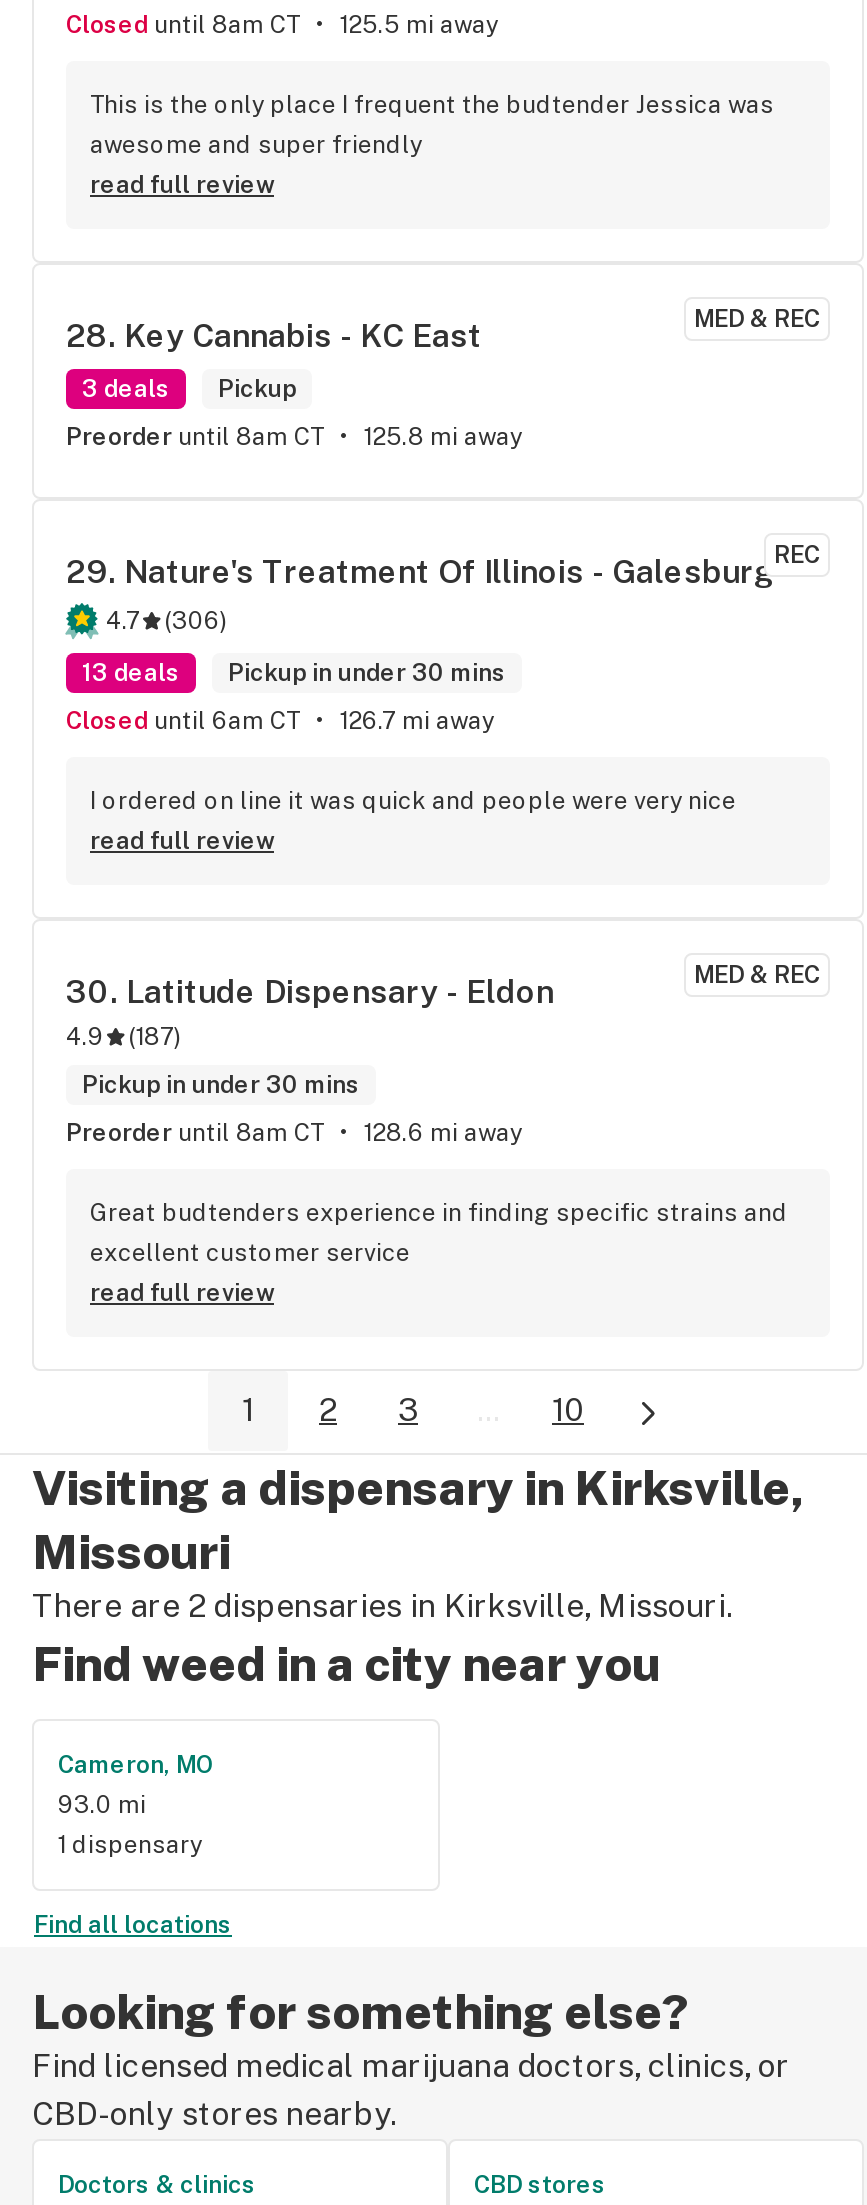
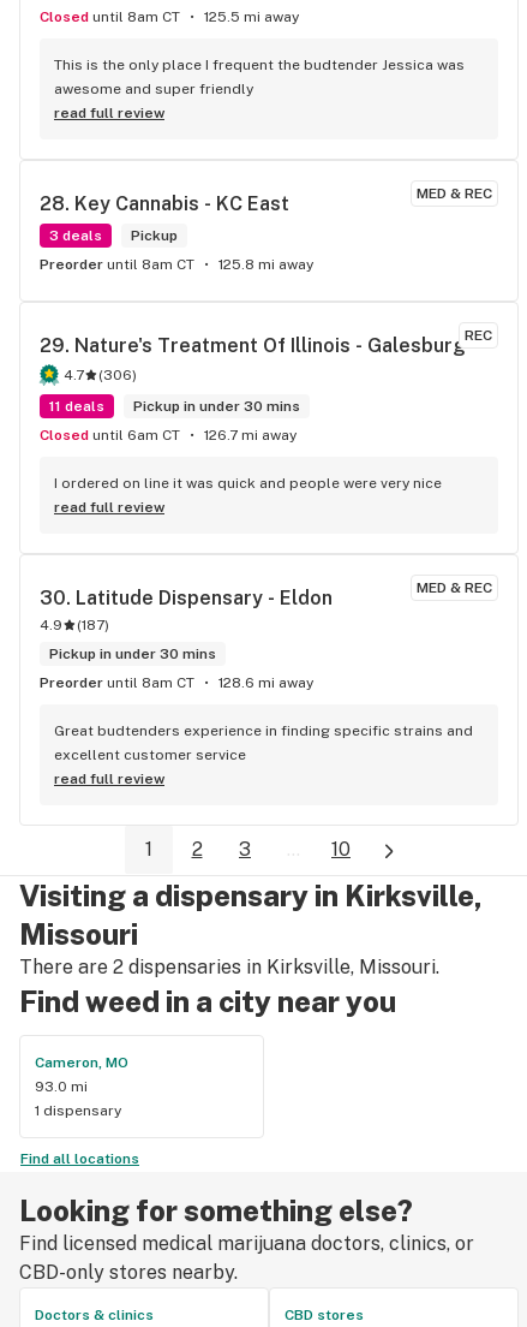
[82,659,506,687] 13 deals Pickup in under 30 mins -> [49,398,300,415] 11 deals Pickup in under 30 mins

